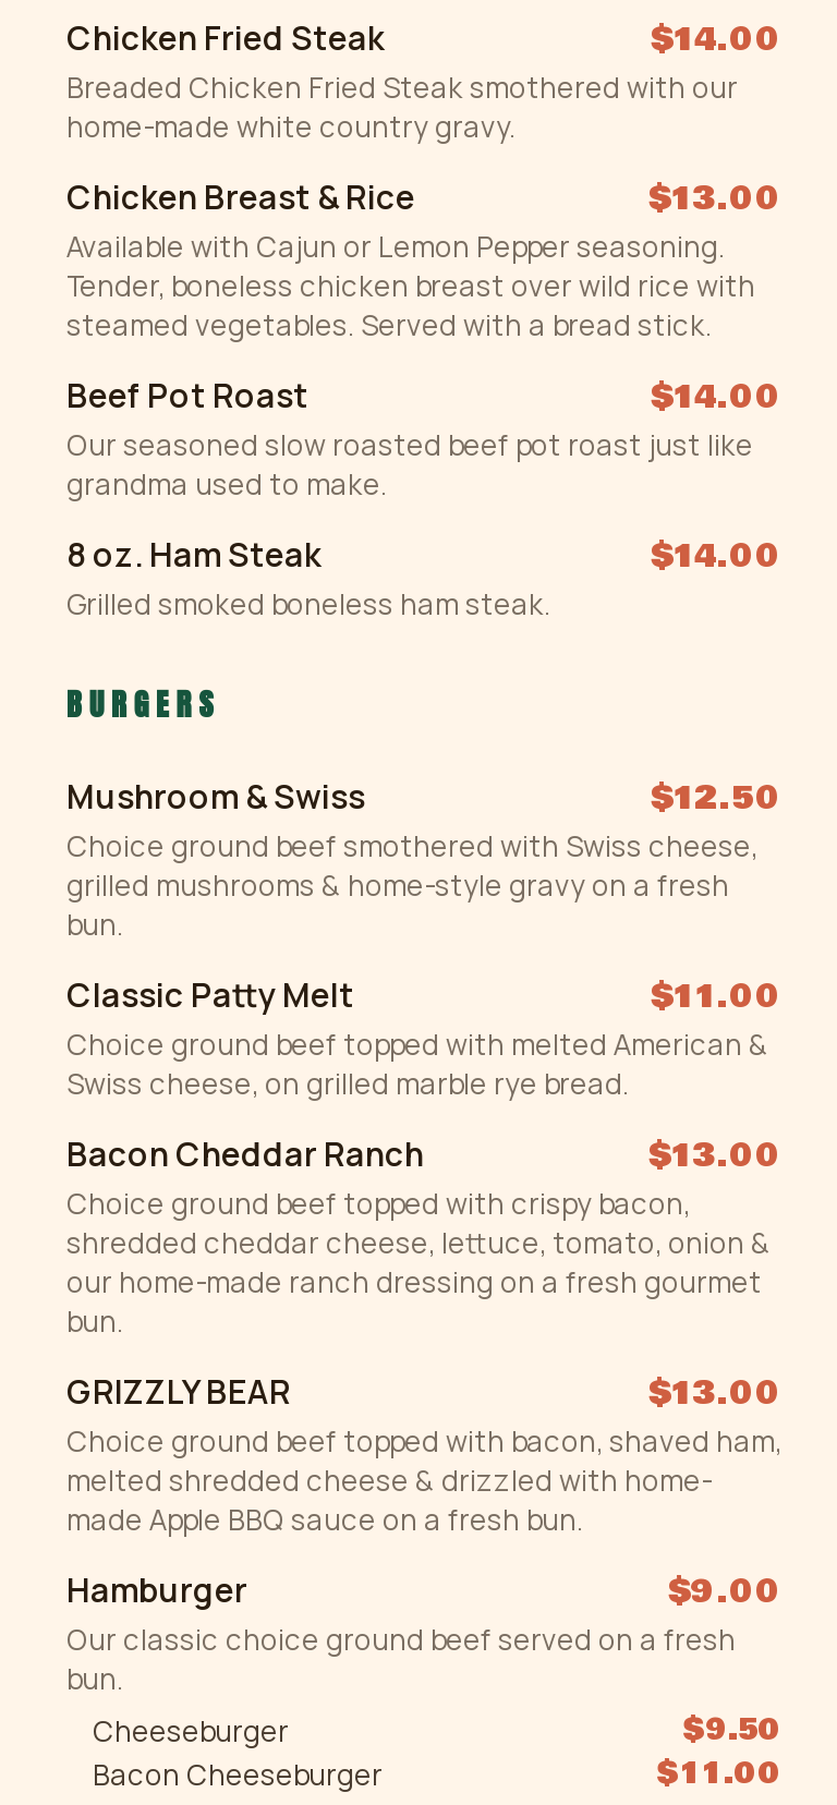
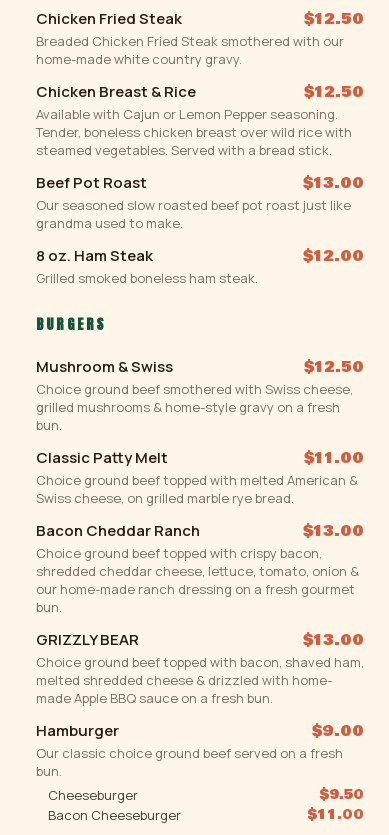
[651,14,781,62] $14.00 -> [304,7,364,29] $12.50
[648,173,781,221] $13.00 -> [304,80,364,102] $12.50
[651,372,781,420] $14.00 -> [303,171,364,193] $13.00
[651,531,781,579] $14.00 -> [303,244,364,266] $12.00

